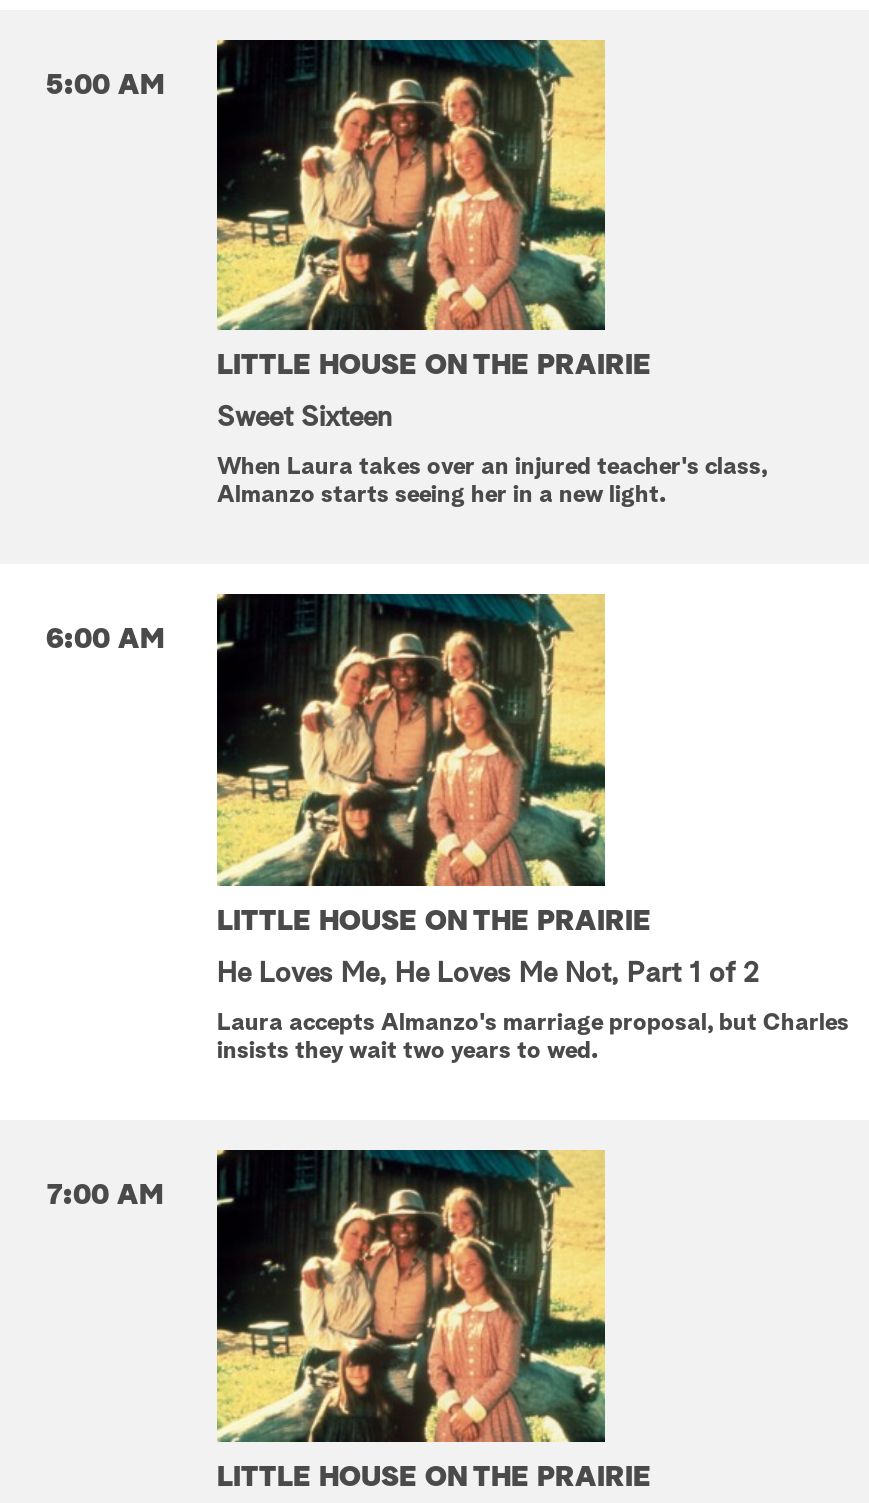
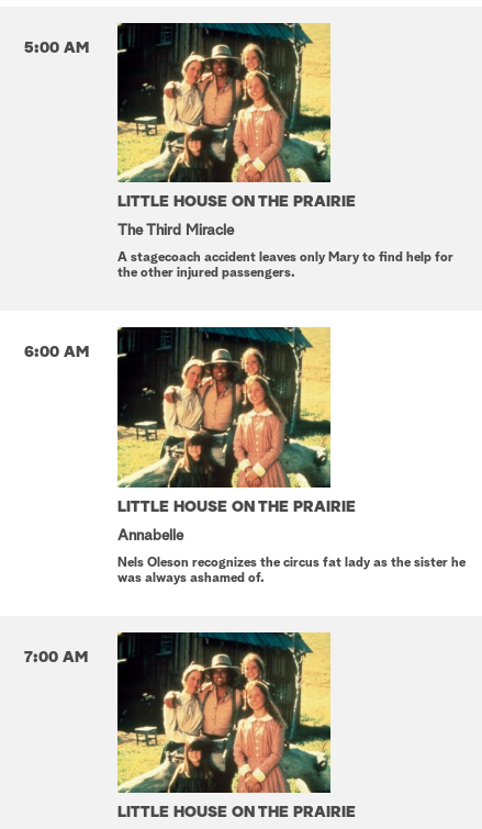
[217,405,391,433] Sweet Sixteen -> [117,223,234,239] The Third Miracle
[217,457,767,509] When Laura takes over an injured teacher's class, | Almanzo starts seeing her in a new light. -> [117,252,453,280] A stagecoach accident leaves only Mary to find help for | the other injured passengers.
[217,960,759,988] He Loves Me, He Loves Me Not, Part 1 of 2 -> [117,528,183,544] Annabelle
[217,1012,849,1064] Laura accepts Almanzo's marriage proposal, but Charles | insists they wait two years to wed. -> [117,557,466,585] Nels Oleson recognizes the circus fat lady as the sister he | was always ashamed of.

